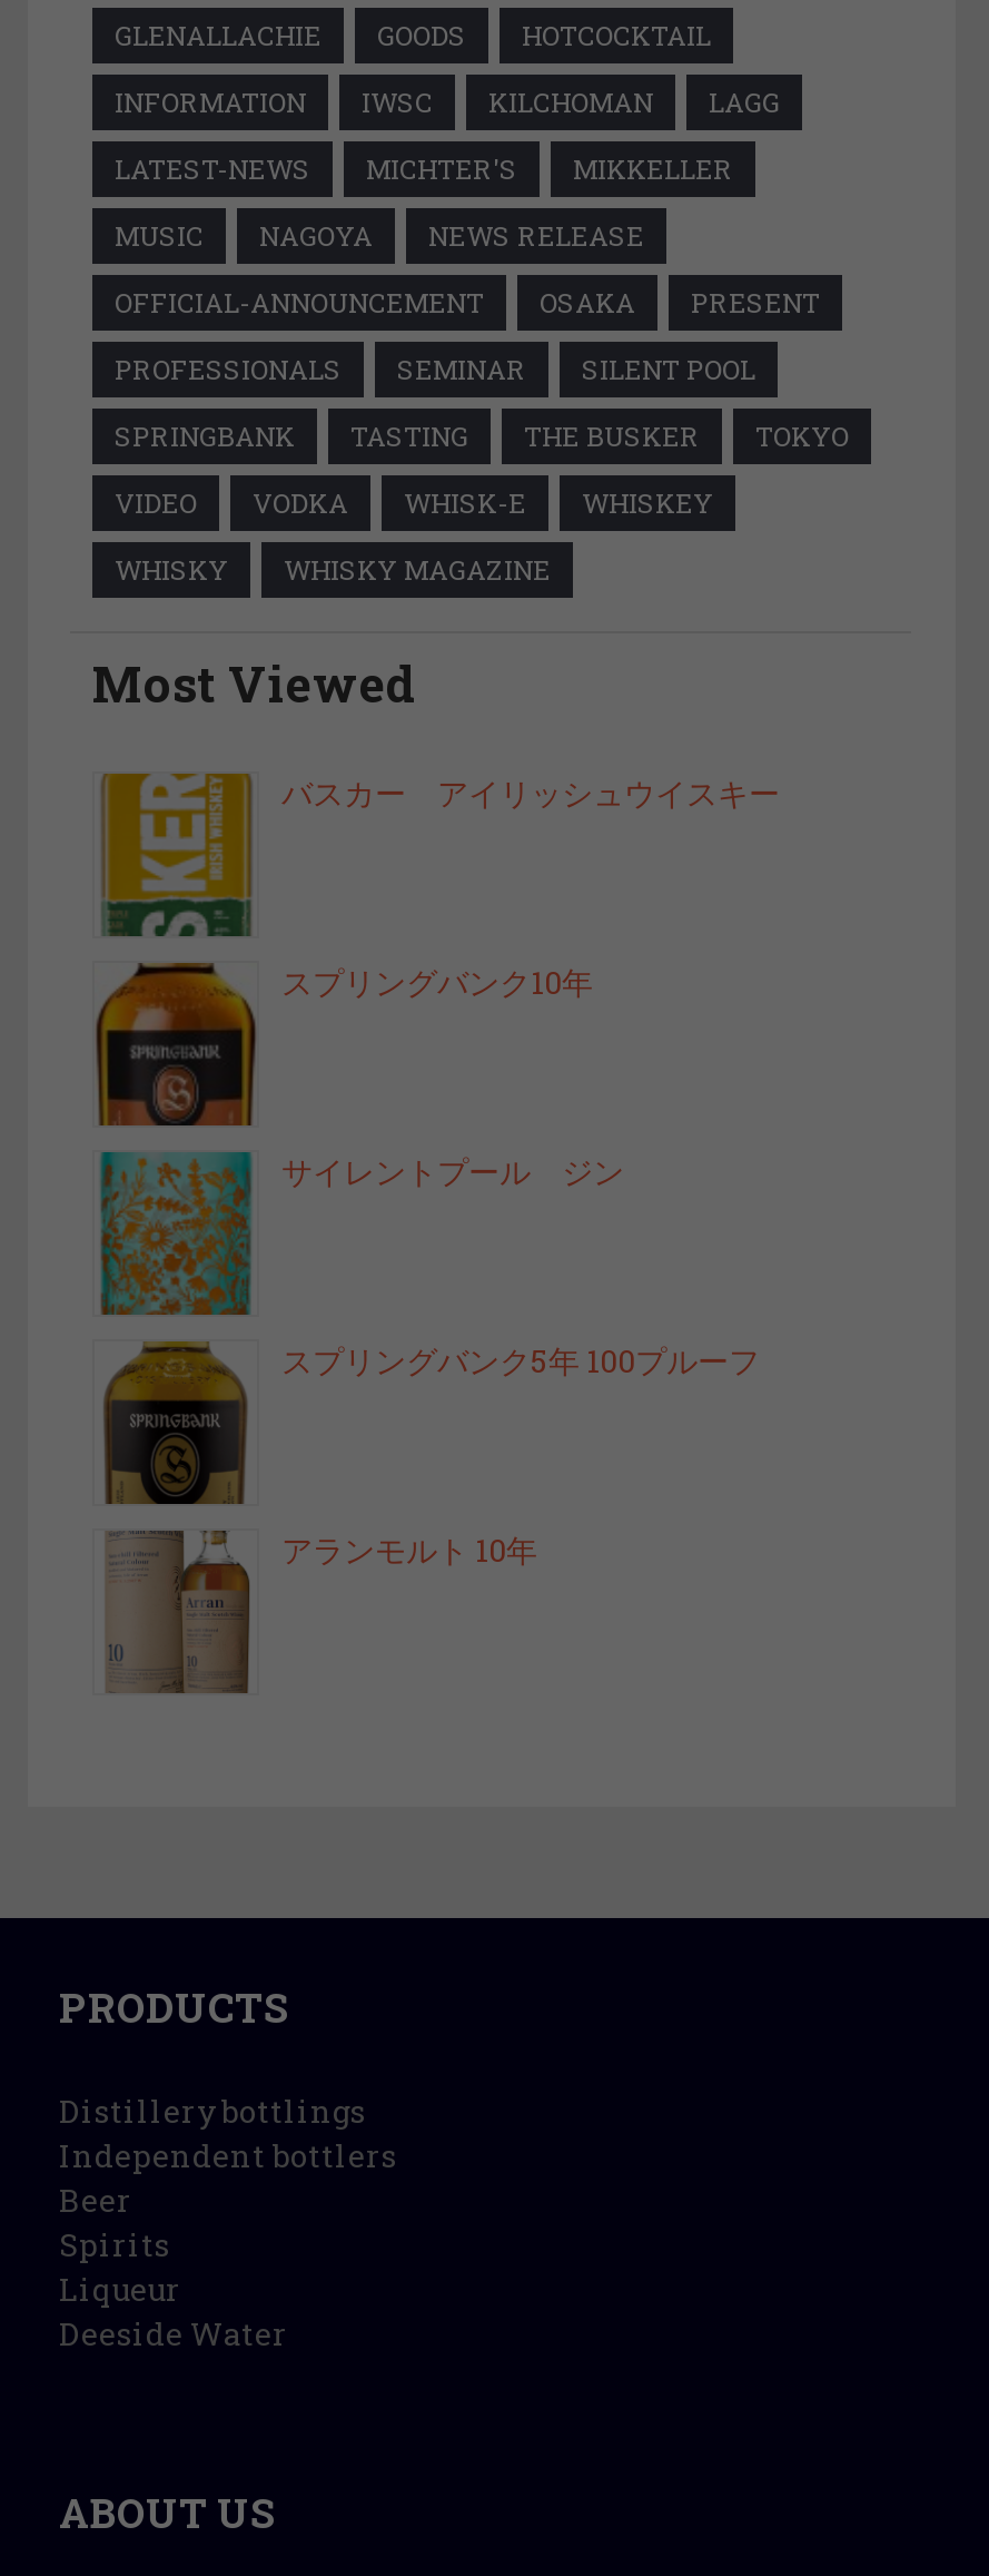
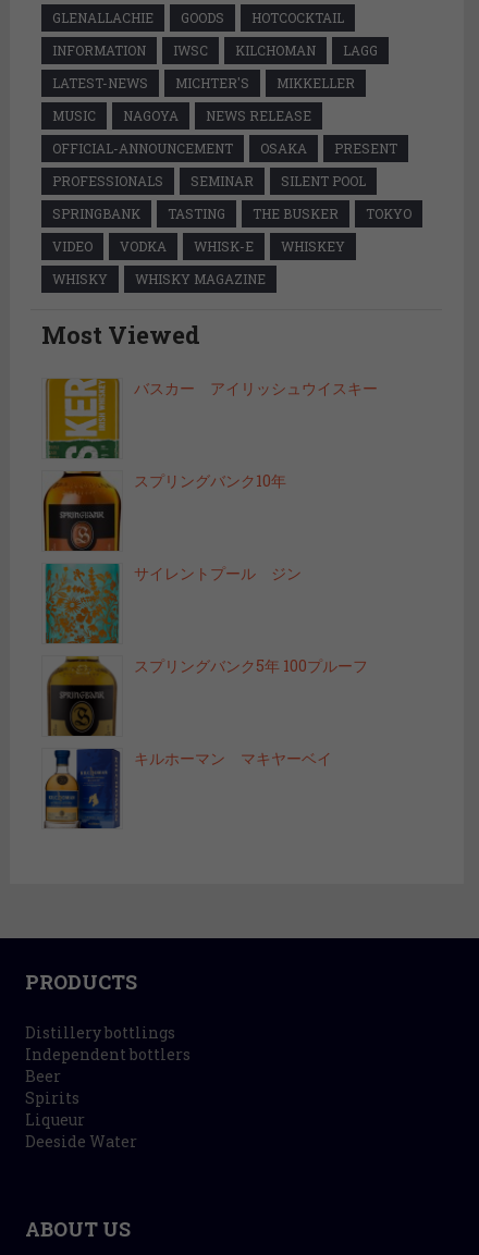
[99,1528,537,1695] [image] | アランモルト 10年 -> [44,748,332,829] [image] | キルホーマン マキヤーベイ

